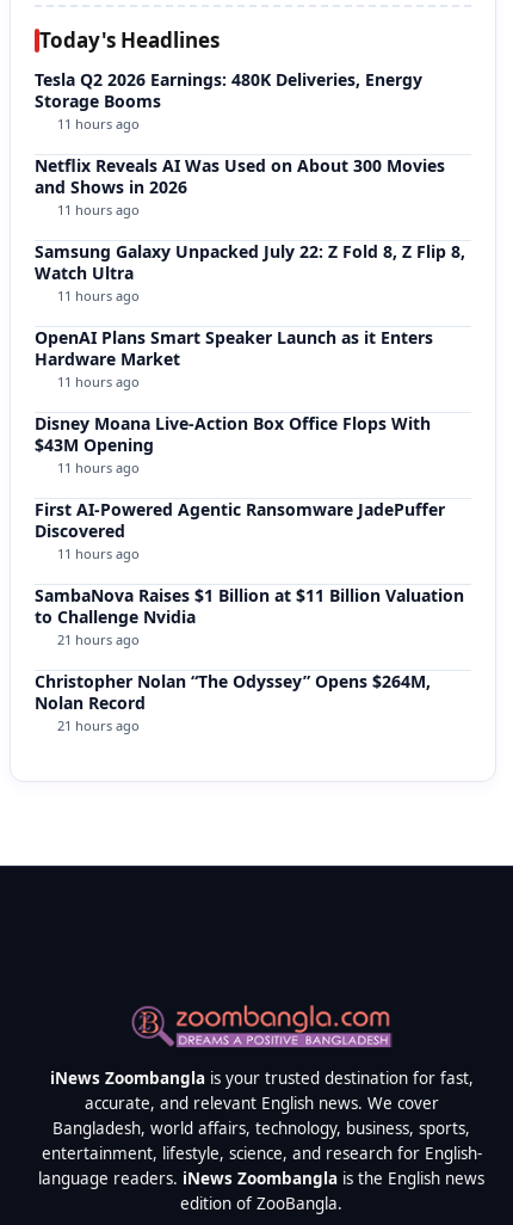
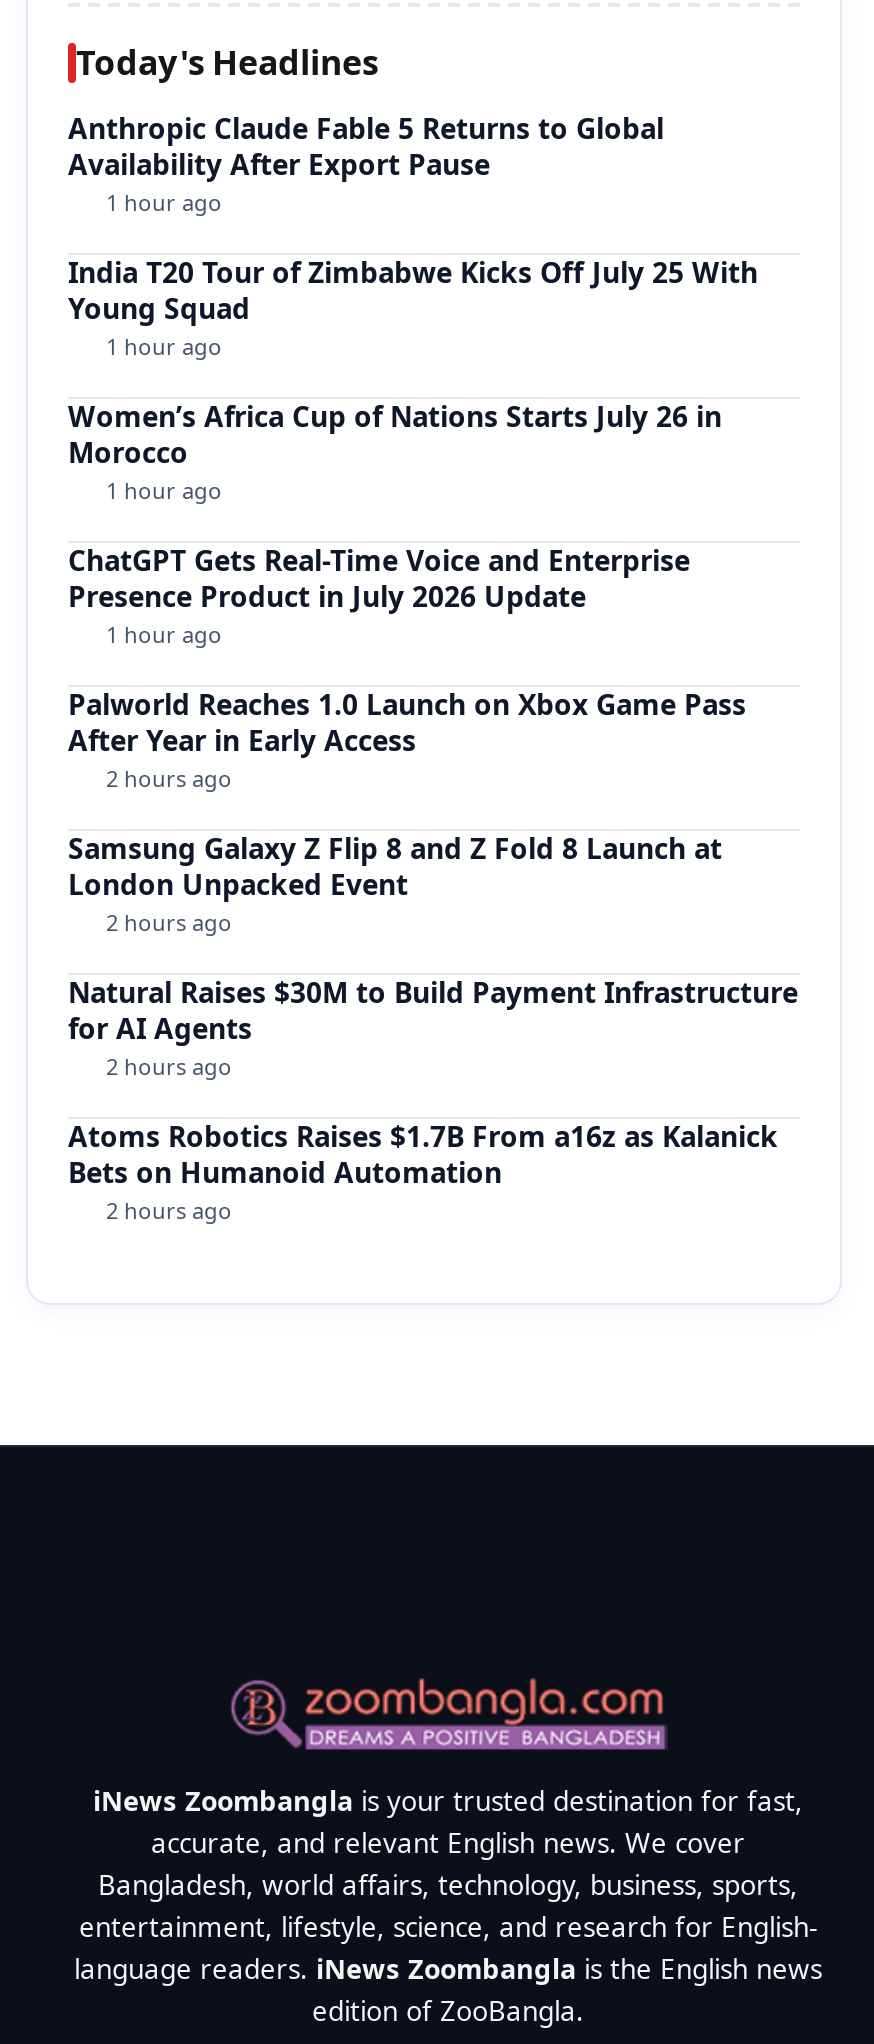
[35,69,422,133] Tesla Q2 2026 Earnings: 480K Deliveries, Energy | Storage Booms | 11 hours ago -> [68,110,664,218] Anthropic Claude Fable 5 Returns to Global | Availability After Export Pause | 1 hour ago
[35,155,445,219] Netflix Reveals AI Was Used on About 300 Movies | and Shows in 2026 | 11 hours ago -> [68,254,758,362] India T20 Tour of Zimbabwe Kicks Off July 25 With | Young Squad | 1 hour ago
[35,241,465,305] Samsung Galaxy Unpacked July 22: Z Fold 8, Z Flip 8, | Watch Ultra | 11 hours ago -> [68,398,722,506] Women’s Africa Cup of Nations Starts July 26 in | Morocco | 1 hour ago
[35,327,433,391] OpenAI Plans Smart Speaker Launch as it Enters | Hardware Market | 11 hours ago -> [68,542,692,650] ChatGPT Gets Real-Time Voice and Enterprise | Presence Product in July 2026 Update | 1 hour ago
[35,413,431,477] Disney Moana Live-Action Box Office Flops With | $43M Opening | 11 hours ago -> [68,686,746,794] Palworld Reaches 1.0 Launch on Xbox Game Pass | After Year in Early Access | 2 hours ago
[35,498,445,563] First AI-Powered Agentic Ransomware JadePuffer | Discovered | 11 hours ago -> [68,830,722,938] Samsung Galaxy Z Flip 8 and Z Fold 8 Launch at | London Unpacked Event | 2 hours ago
[35,584,464,649] SambaNova Raises $1 Billion at $11 Billion Valuation | to Challenge Nvidia | 21 hours ago -> [68,974,798,1082] Natural Raises $30M to Build Payment Infrastructure | for AI Agents | 2 hours ago
[35,670,431,735] Christopher Nolan “The Odyssey” Opens $264M, | Nolan Record | 21 hours ago -> [68,1118,778,1226] Atoms Robotics Raises $1.7B From a16z as Kalanick | Bets on Humanoid Automation | 2 hours ago

